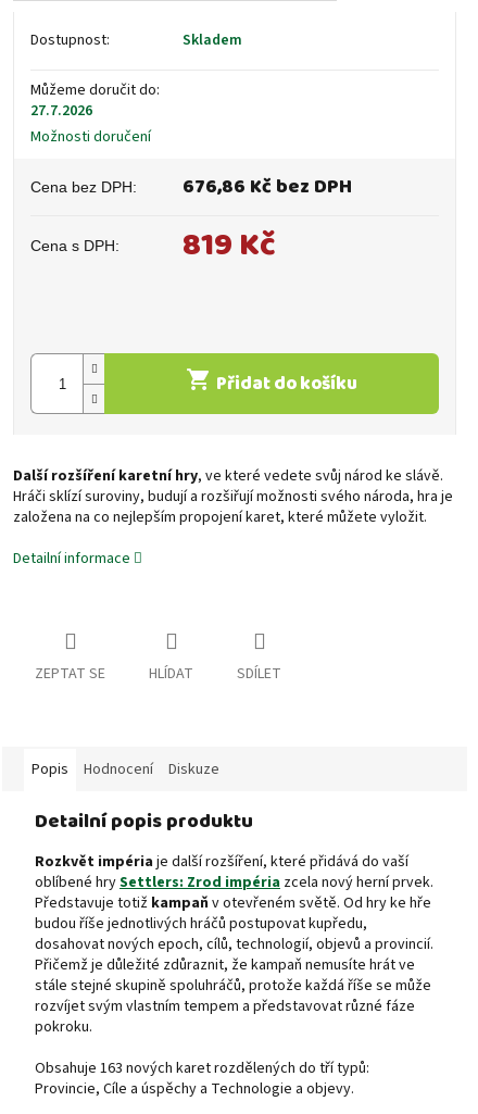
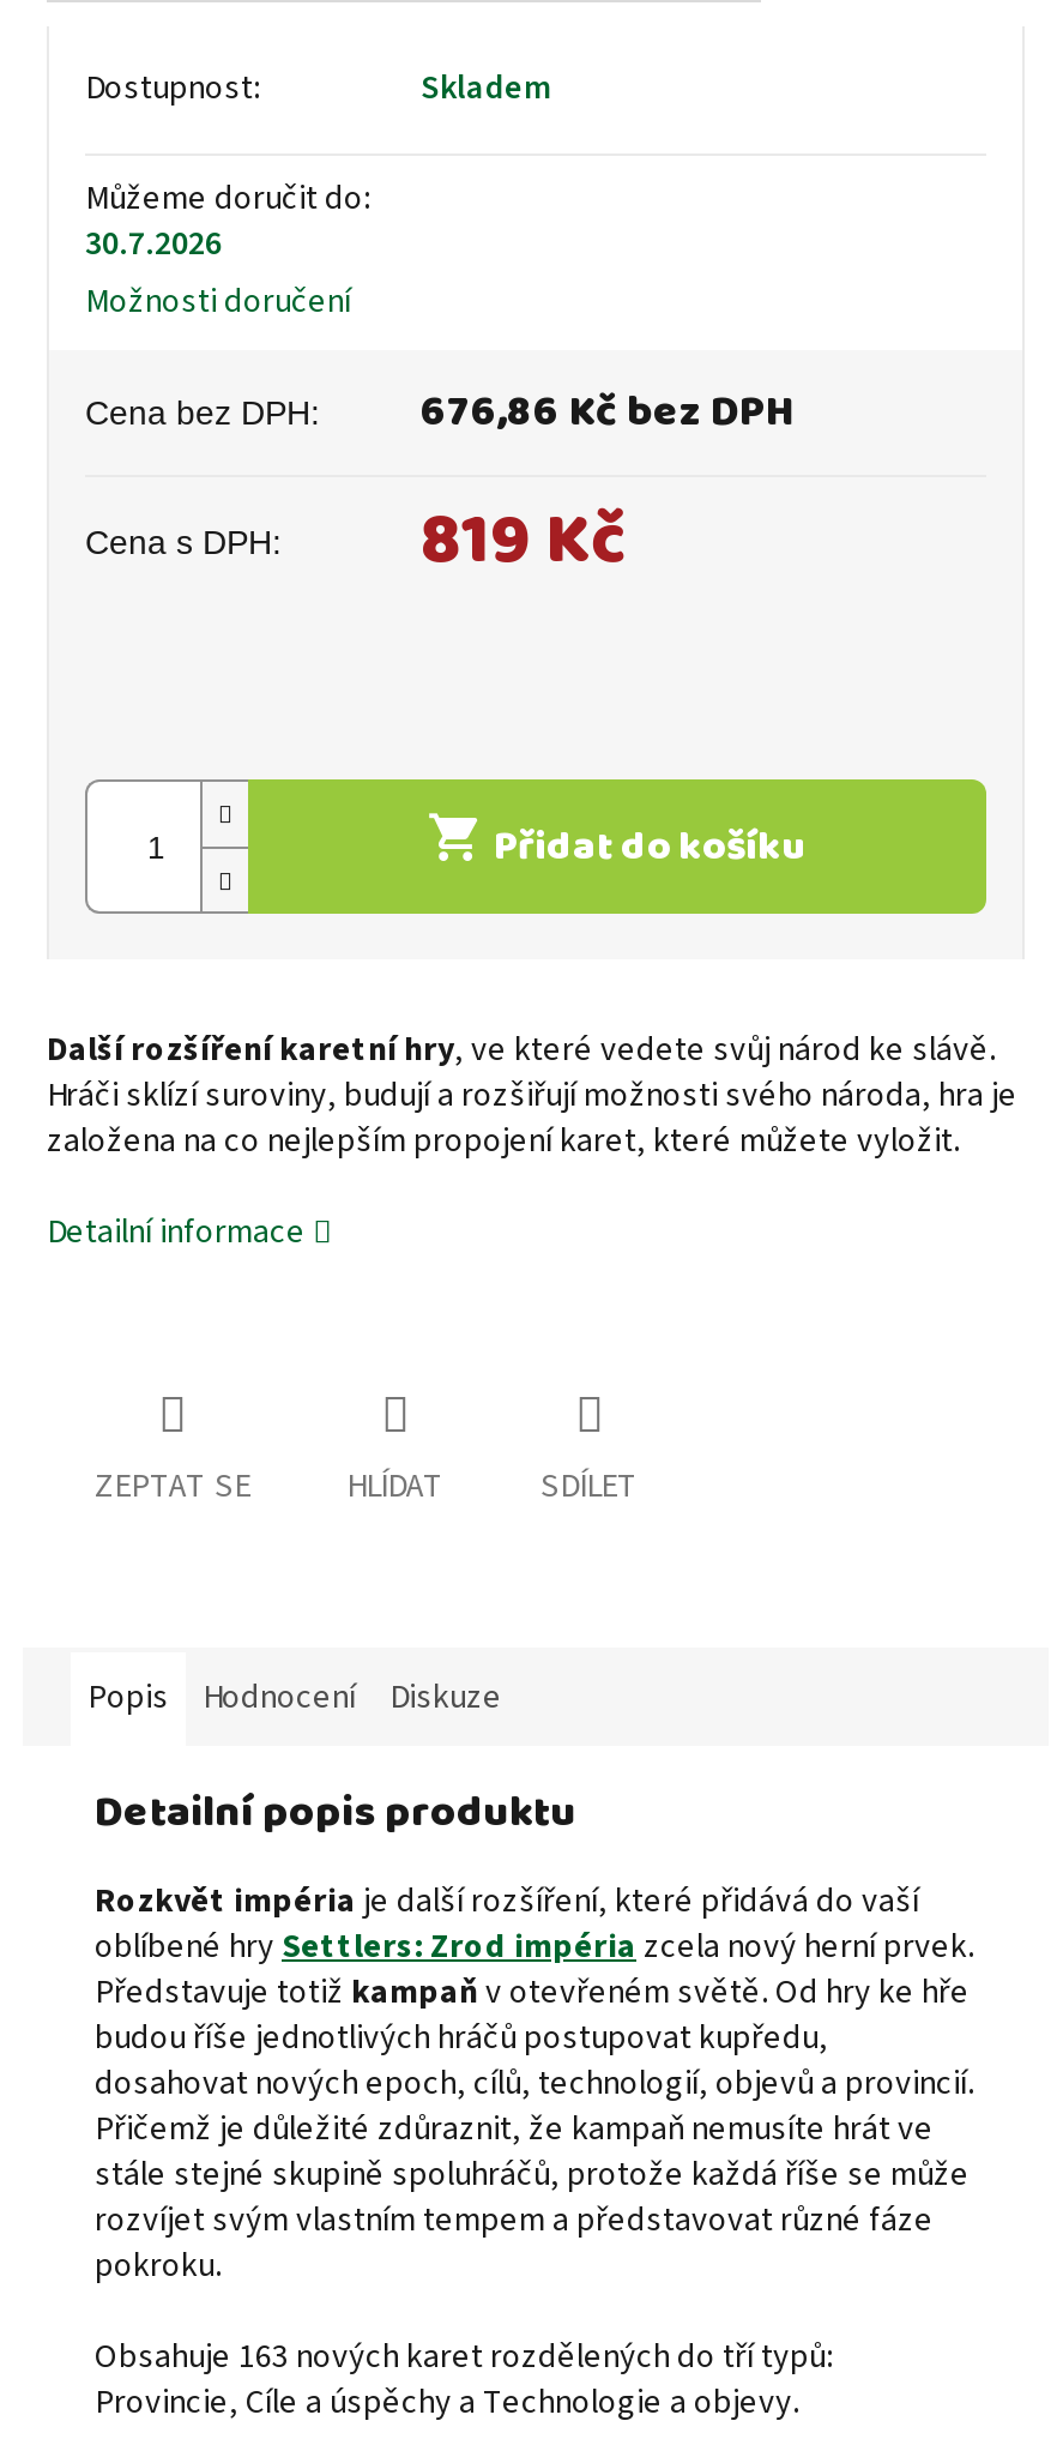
[30,100,92,122] 27.7.2026 -> [85,221,222,269] 30.7.2026

